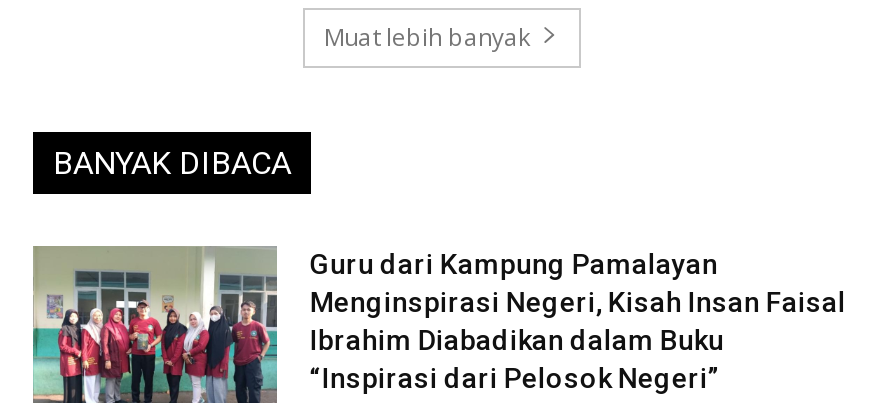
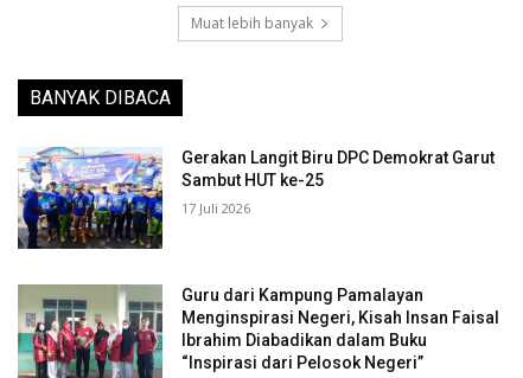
none -> [18,147,495,255] [image] | Gerakan Langit Biru DPC Demokrat Garut | Sambut HUT ke-25 | 17 Juli 2026

